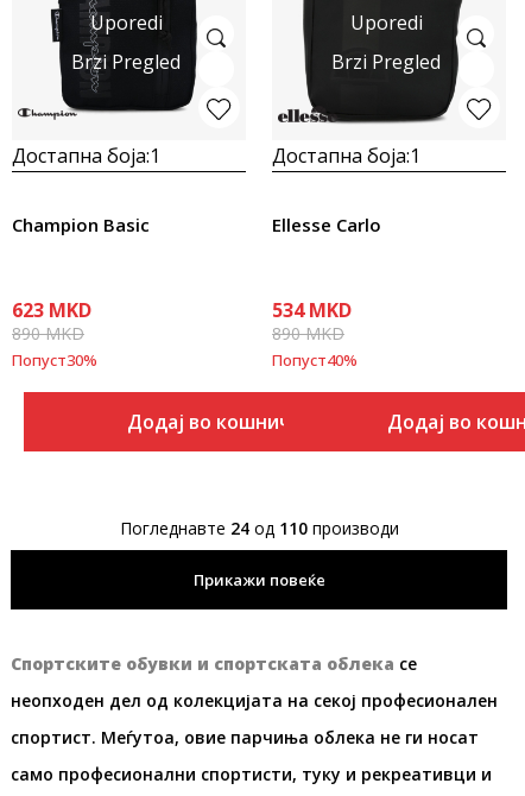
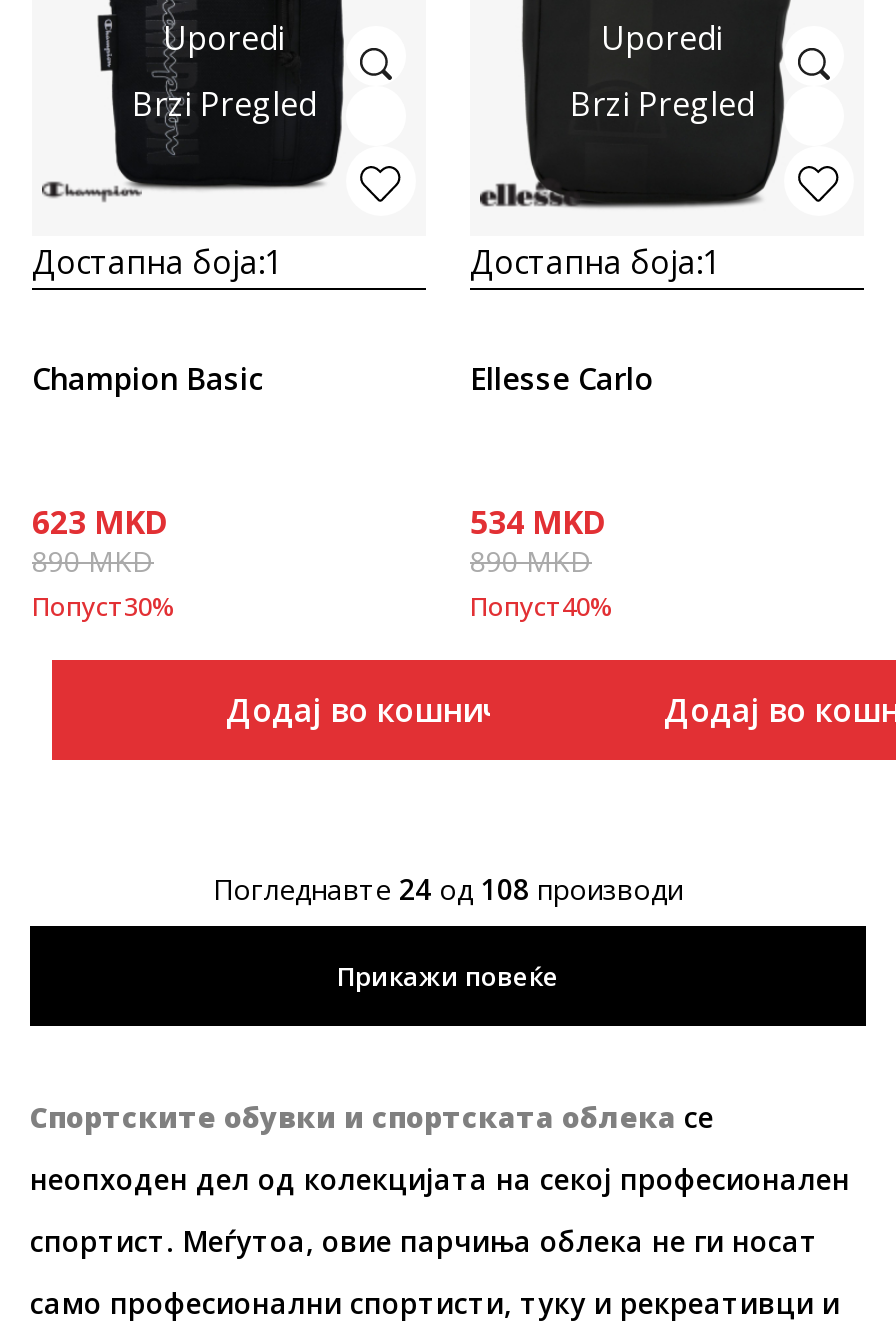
[119,517,399,539] Погледнавте 24 од 110 производи -> [213,870,683,908] Погледнавте 24 од 108 производи

